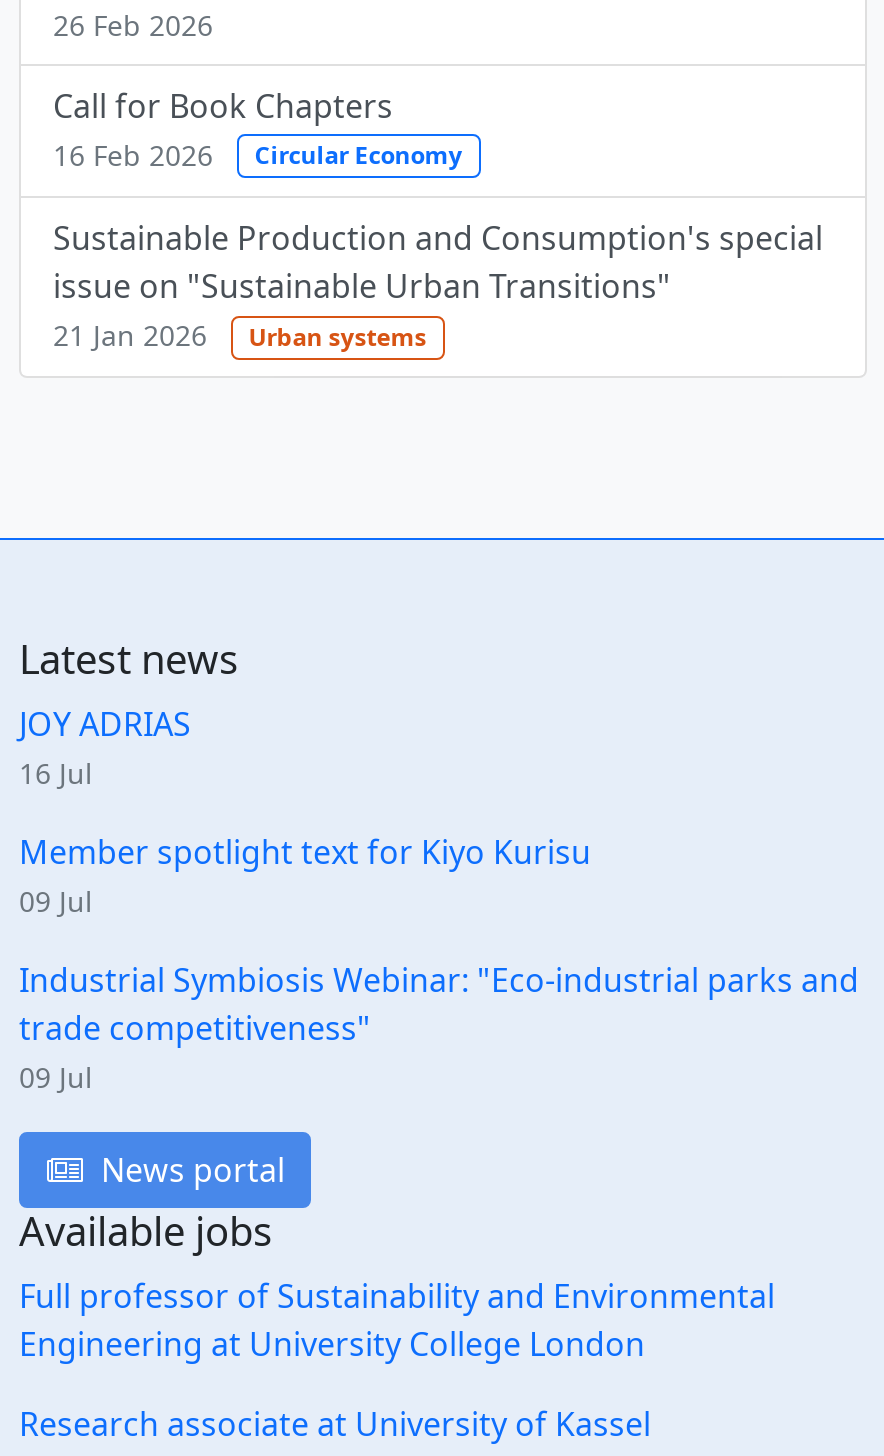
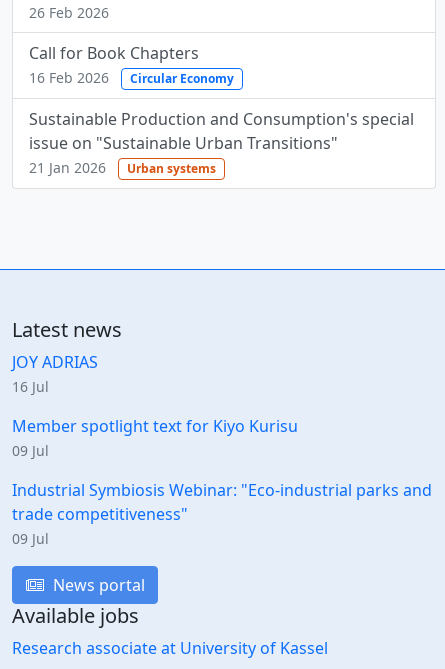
[19,1274,775,1366] Full professor of Sustainability and Environmental | Engineering at University College London -> none

